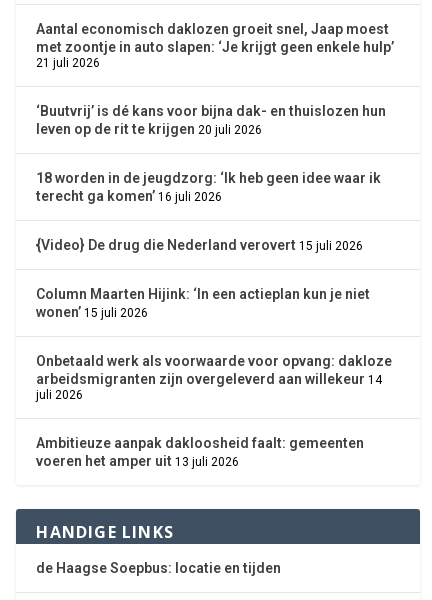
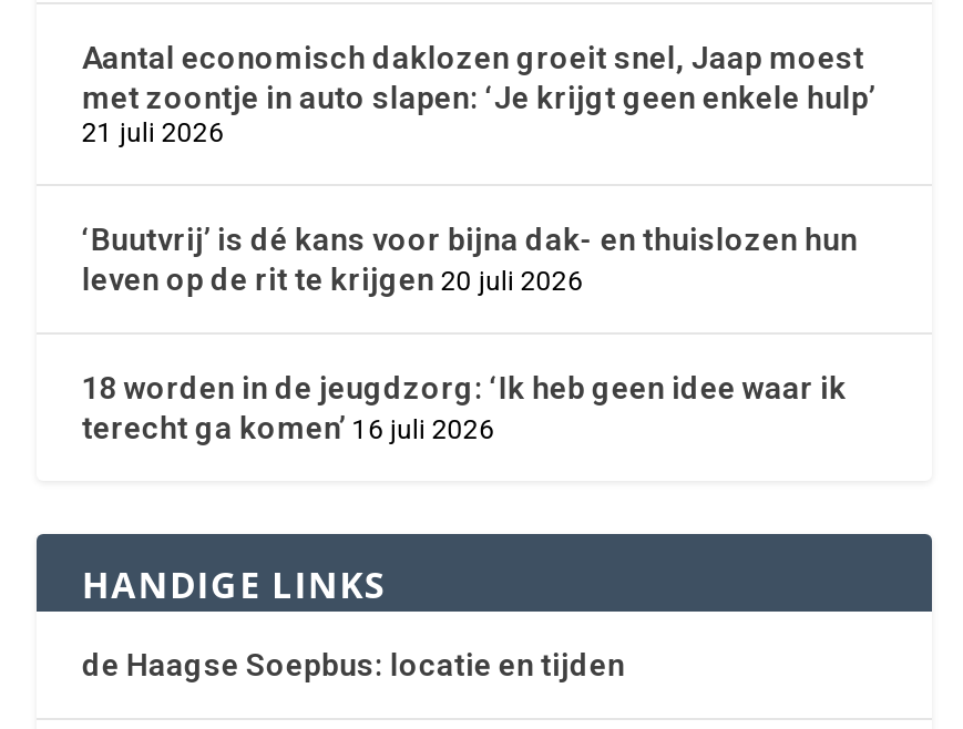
[36,237,392,469] {Video} De drug die Nederland verovert 15 juli 2026 | Column Maarten Hijink: ‘In een actieplan kun je niet | wonen’ 15 juli 2026 | Onbetaald werk als voorwaarde voor opvang: dakloze | arbeidsmigranten zijn overgeleverd aan willekeur 14 | juli 2026 | Ambitieuze aanpak dakloosheid faalt: gemeenten | voeren het amper uit 13 juli 2026 -> none

